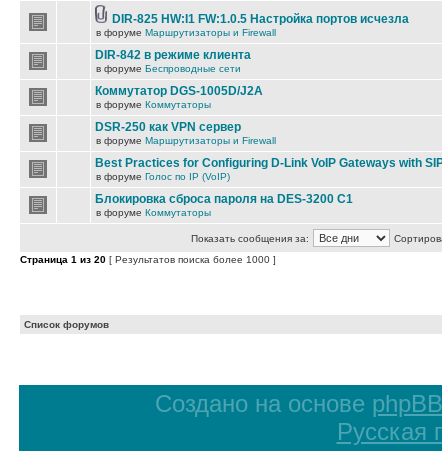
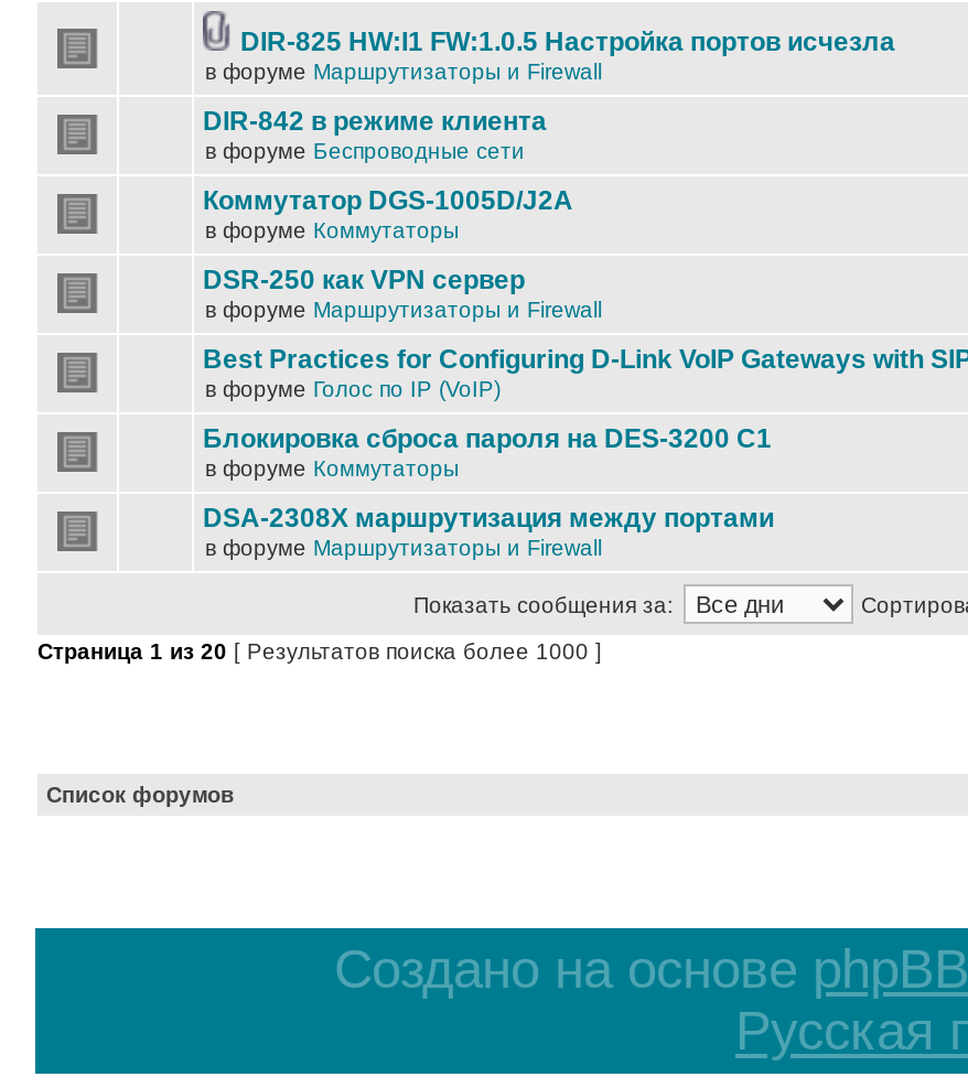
none -> [203,503,774,560] DSA-2308X маршрутизация между портами | в форуме Маршрутизаторы и Firewall

